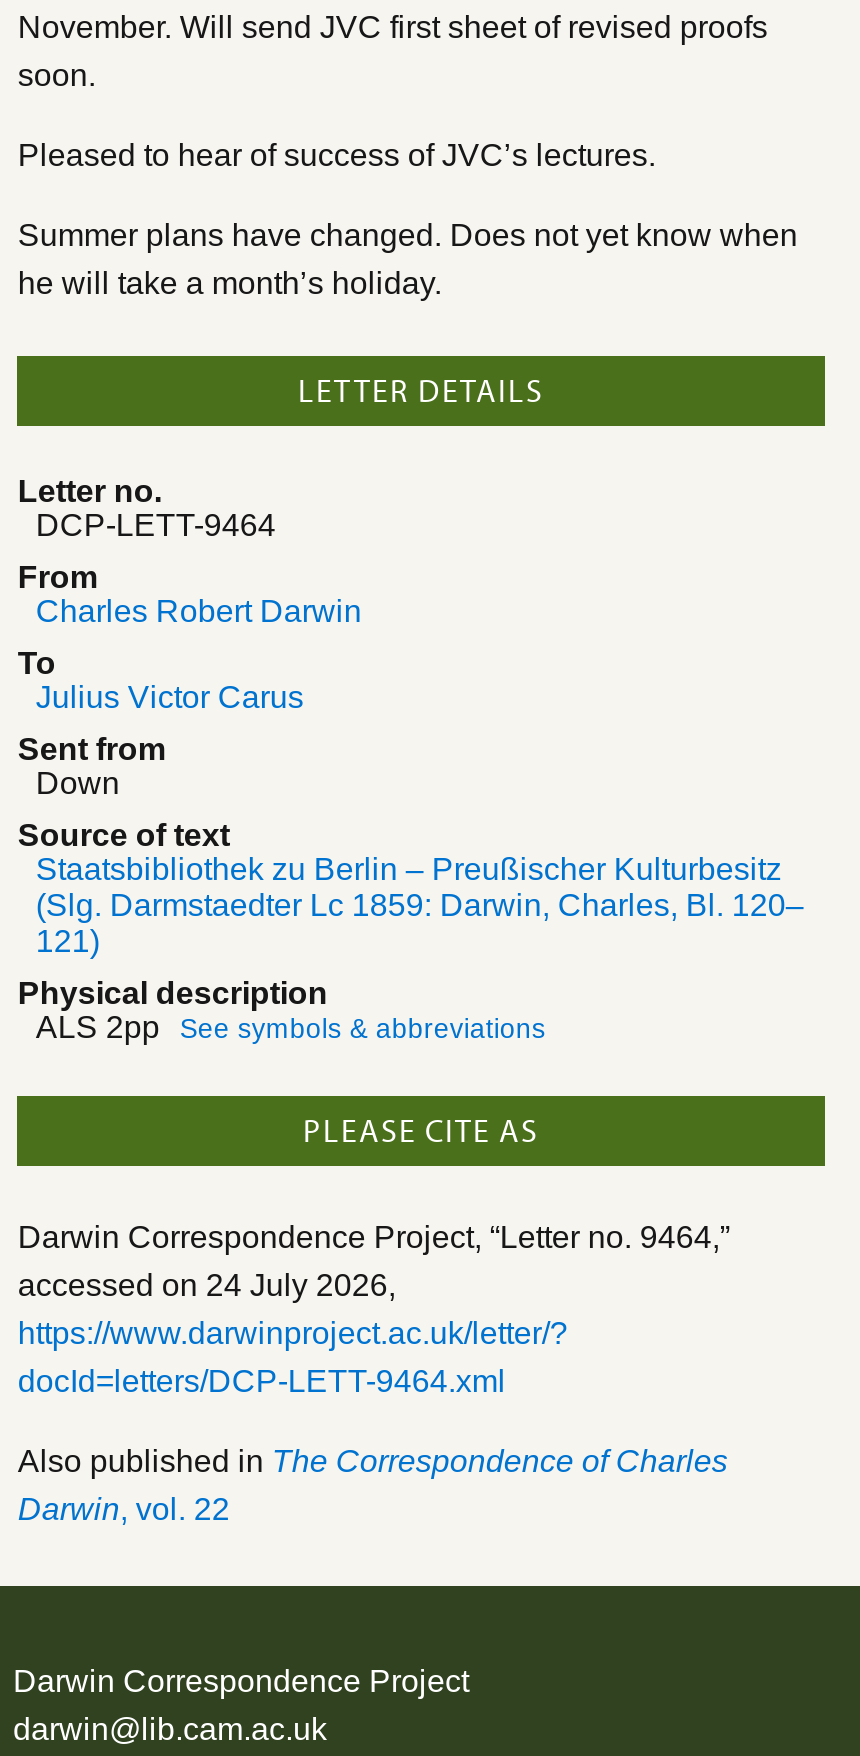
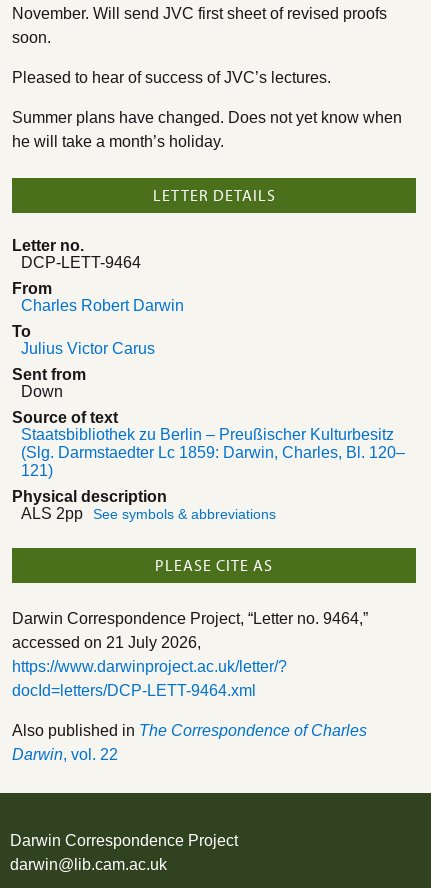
[18,1267,396,1301] accessed on 24 July 2026, -> [12,633,201,650] accessed on 21 July 2026,

